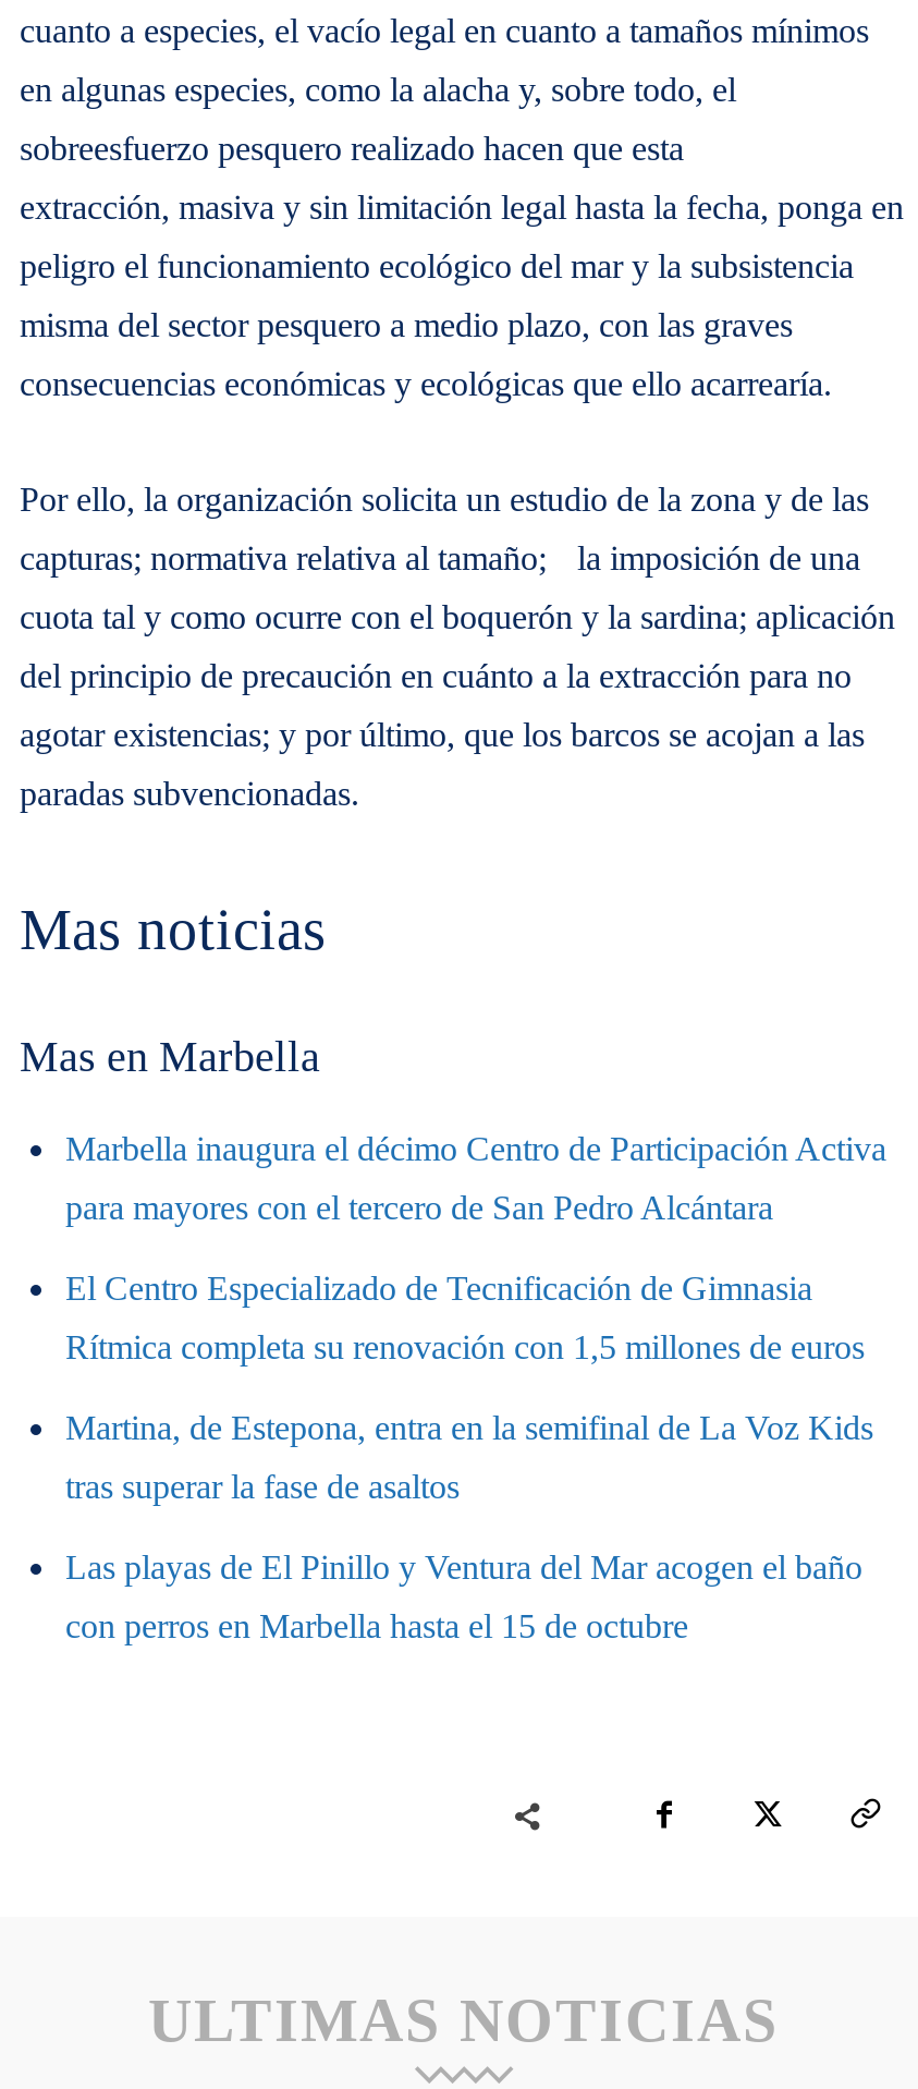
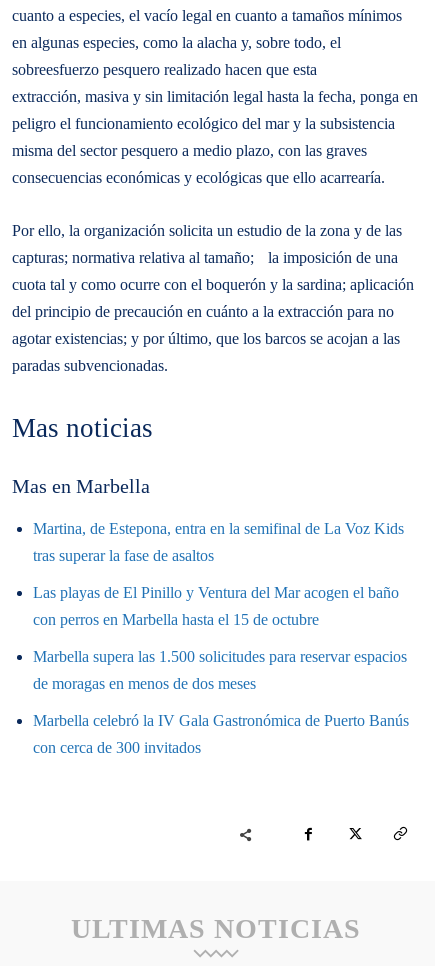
[65,1130,886,1365] Marbella inaugura el décimo Centro de Participación Activa | para mayores con el tercero de San Pedro Alcántara | El Centro Especializado de Tecnificación de Gimnasia | Rítmica completa su renovación con 1,5 millones de euros -> none
moved [65,1409,873,1644] -> [33,520,404,628]: Martina, de Estepona, entra en la semifinal de La Voz Kids | tras superar la fase de asaltos | Las playas de El Pinillo y Ventura del Mar acogen el baño | con perros en Marbella hasta el 15 de octubre
none -> [33,648,409,756] Marbella supera las 1.500 solicitudes para reservar espacios | de moragas en menos de dos meses | Marbella celebró la IV Gala Gastronómica de Puerto Banús | con cerca de 300 invitados

